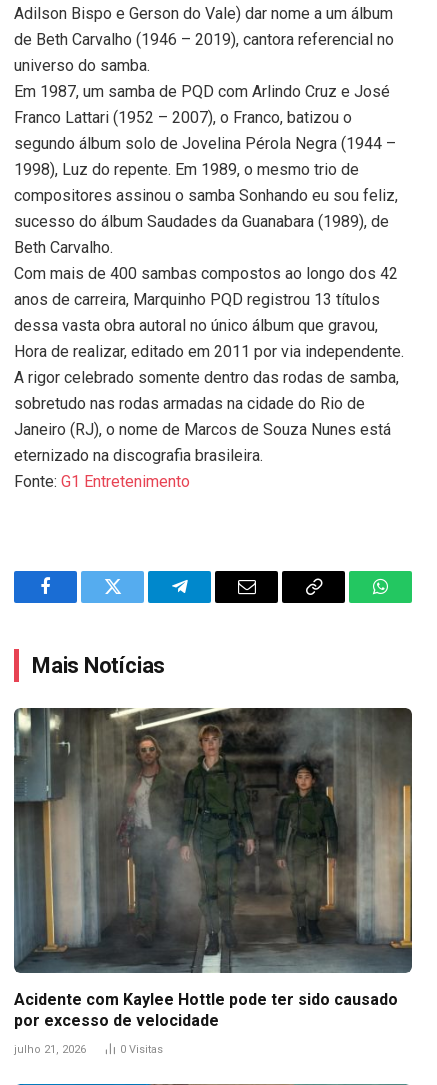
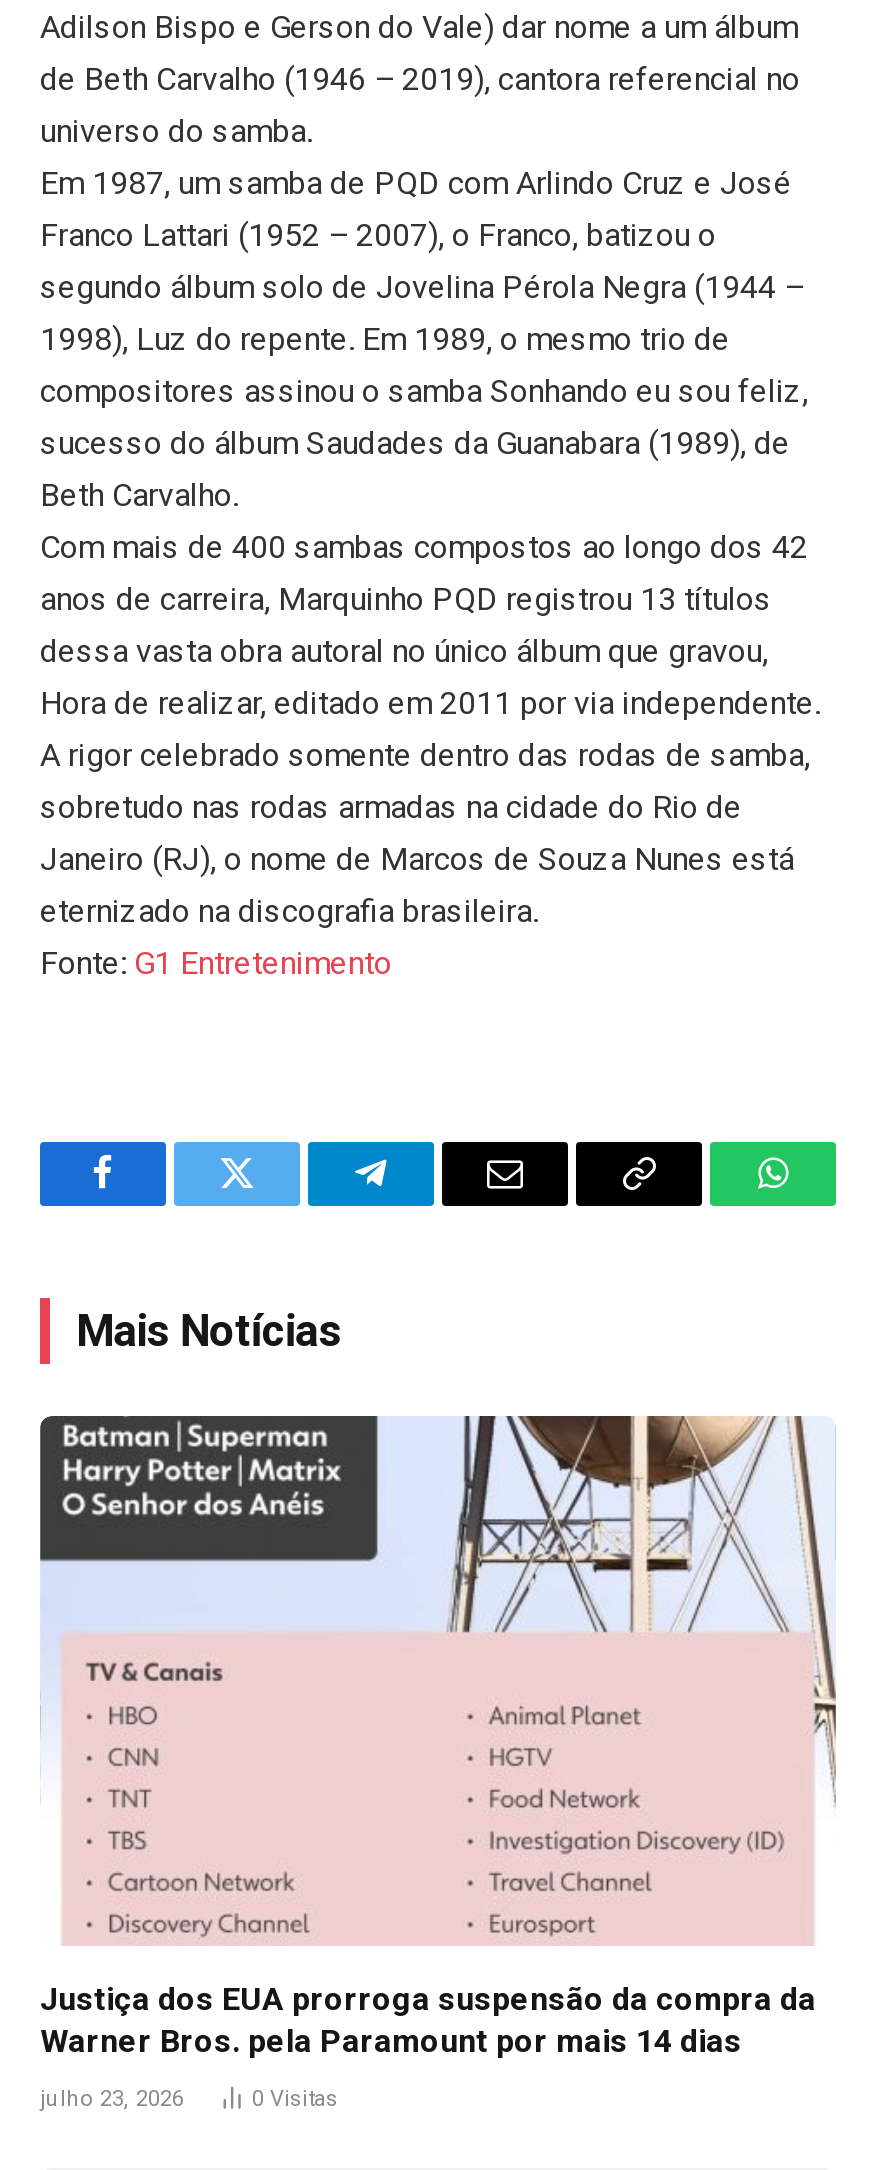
[13,707,413,1030] [image] | Acidente com Kaylee Hottle pode ter sido causado | por excesso de velocidade -> [40,1414,836,2060] [image] | Justiça dos EUA prorroga suspensão da compra da | Warner Bros. pela Paramount por mais 14 dias
[14,1043,86,1056] julho 21, 2026 -> [40,2086,184,2112] julho 23, 2026

